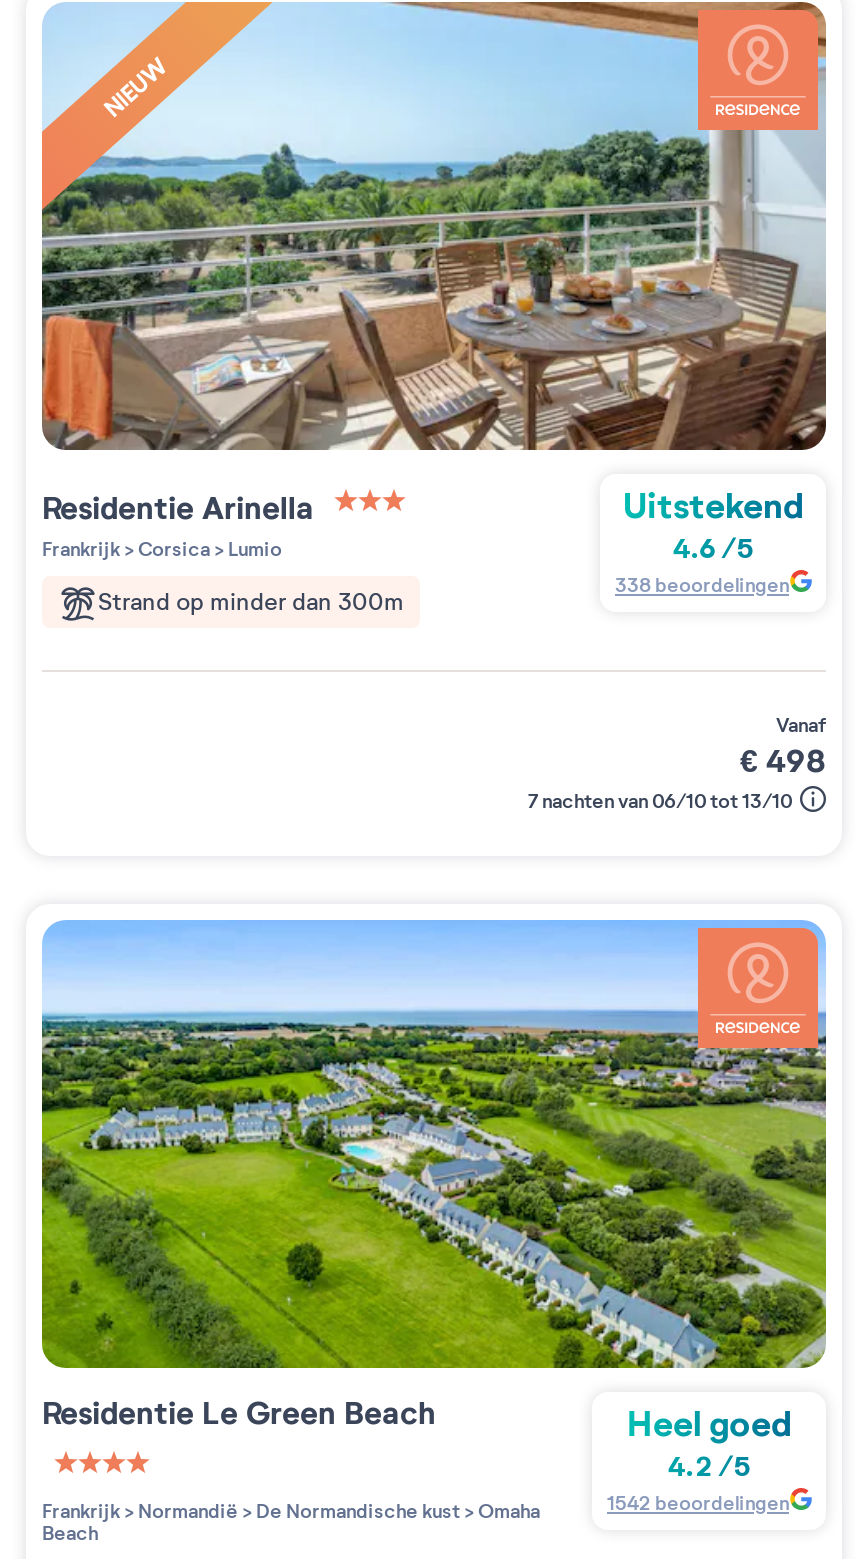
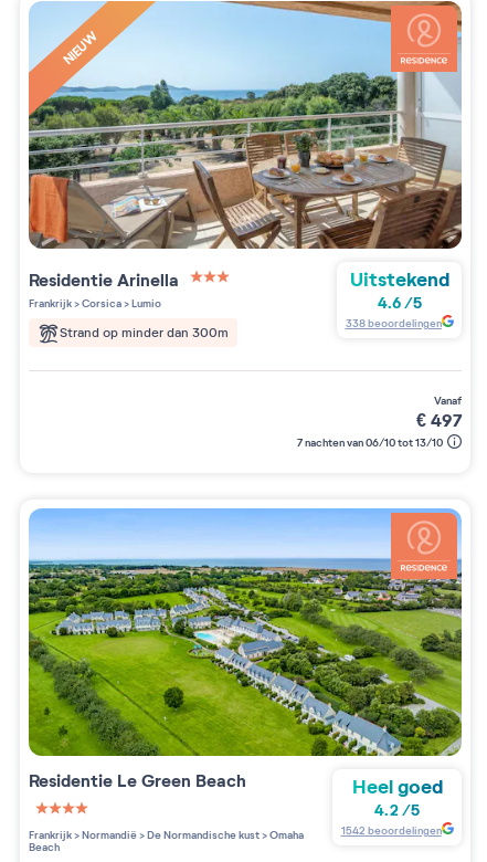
[740,740,826,782] €498 -> [416,409,462,432] €497

